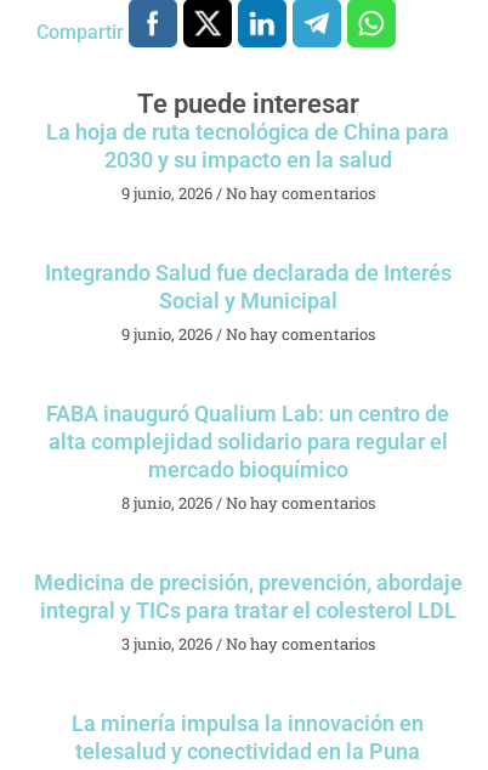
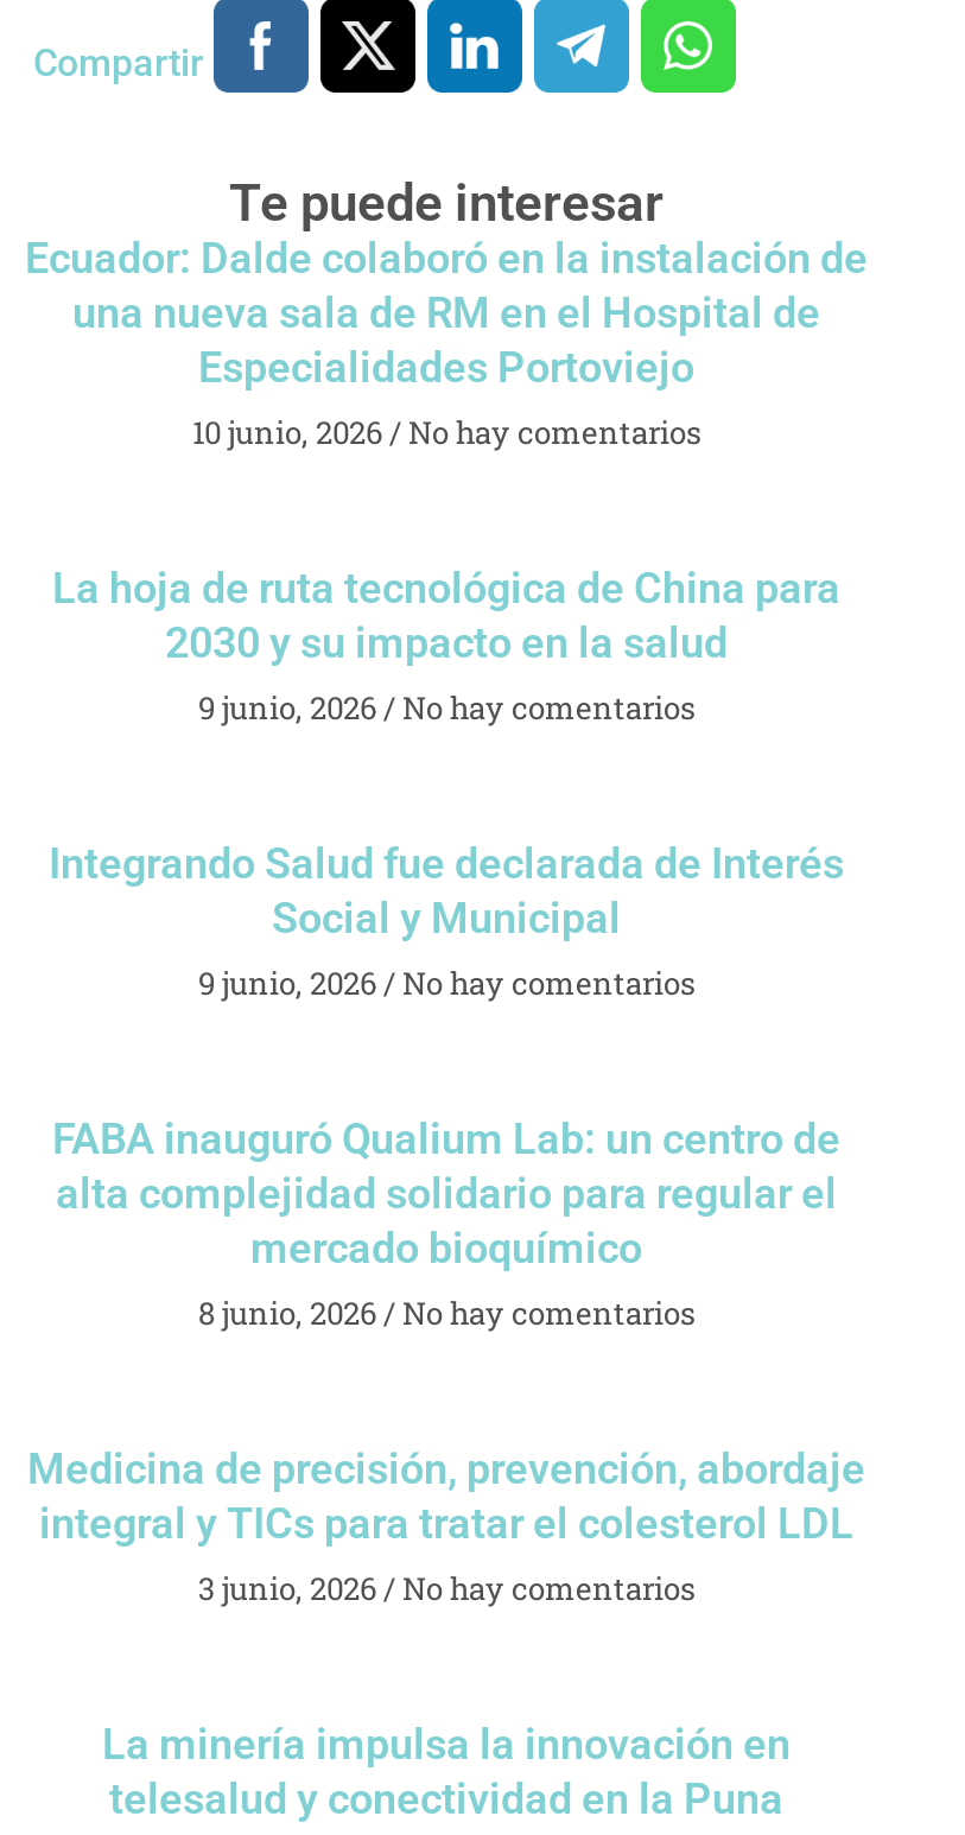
none -> [25,232,868,453] Ecuador: Dalde colaboró en la instalación de | una nueva sala de RM en el Hospital de | Especialidades Portoviejo | 10 junio, 2026 No hay comentarios

